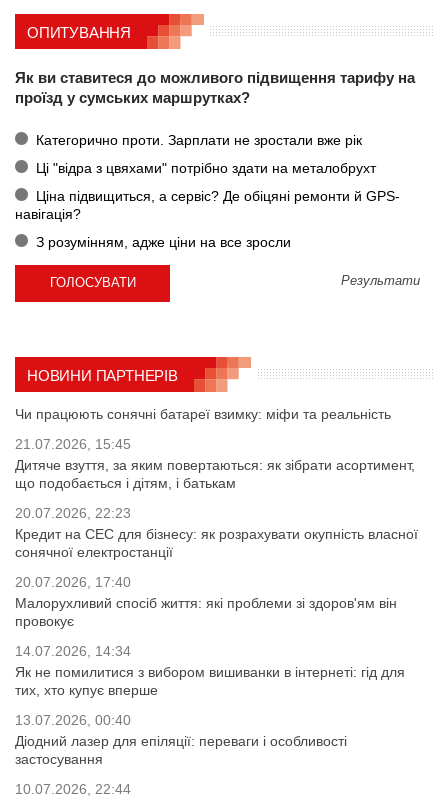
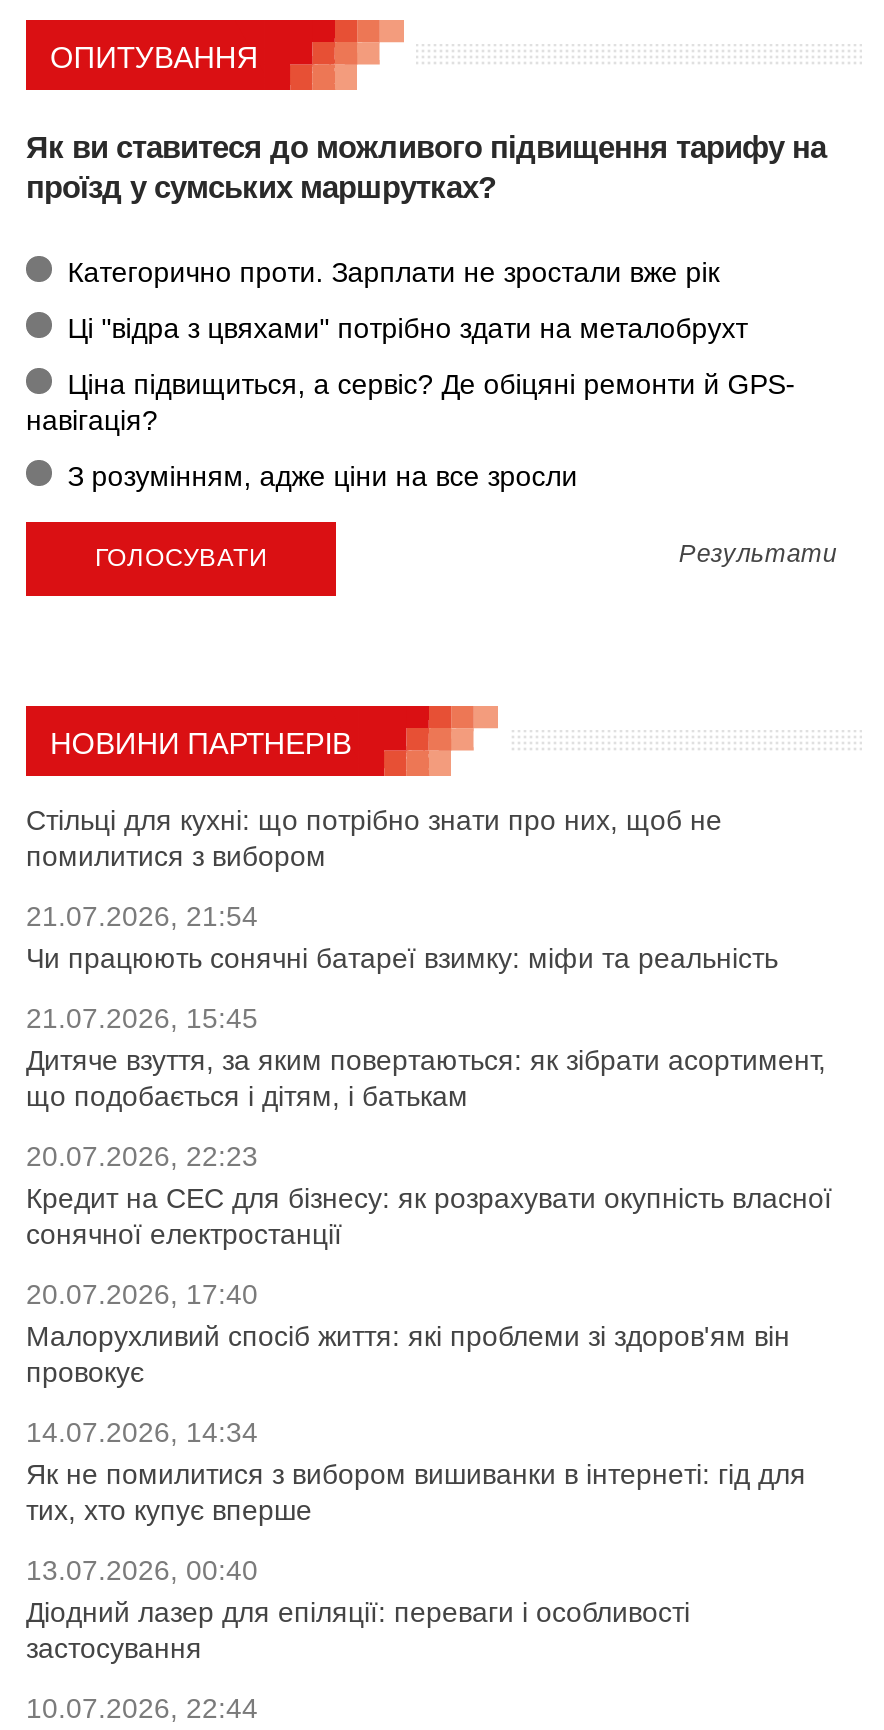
none -> [26,804,722,932] Стільці для кухні: що потрібно знати про них, щоб не | помилитися з вибором | 21.07.2026, 21:54

